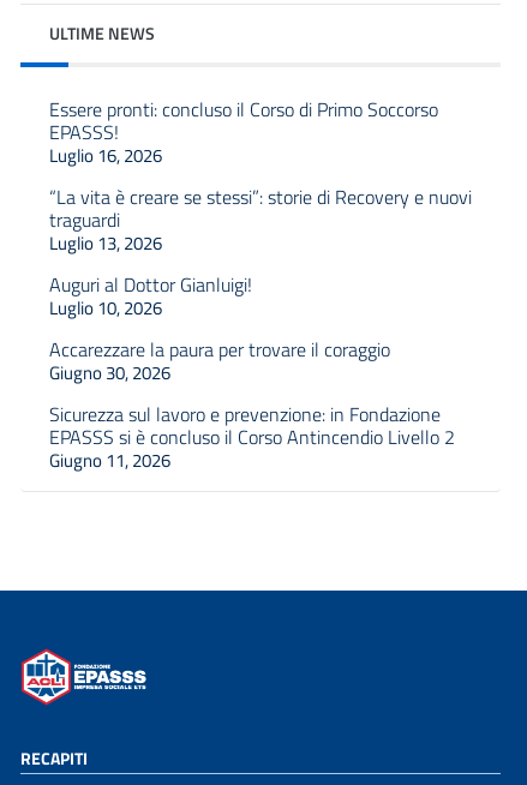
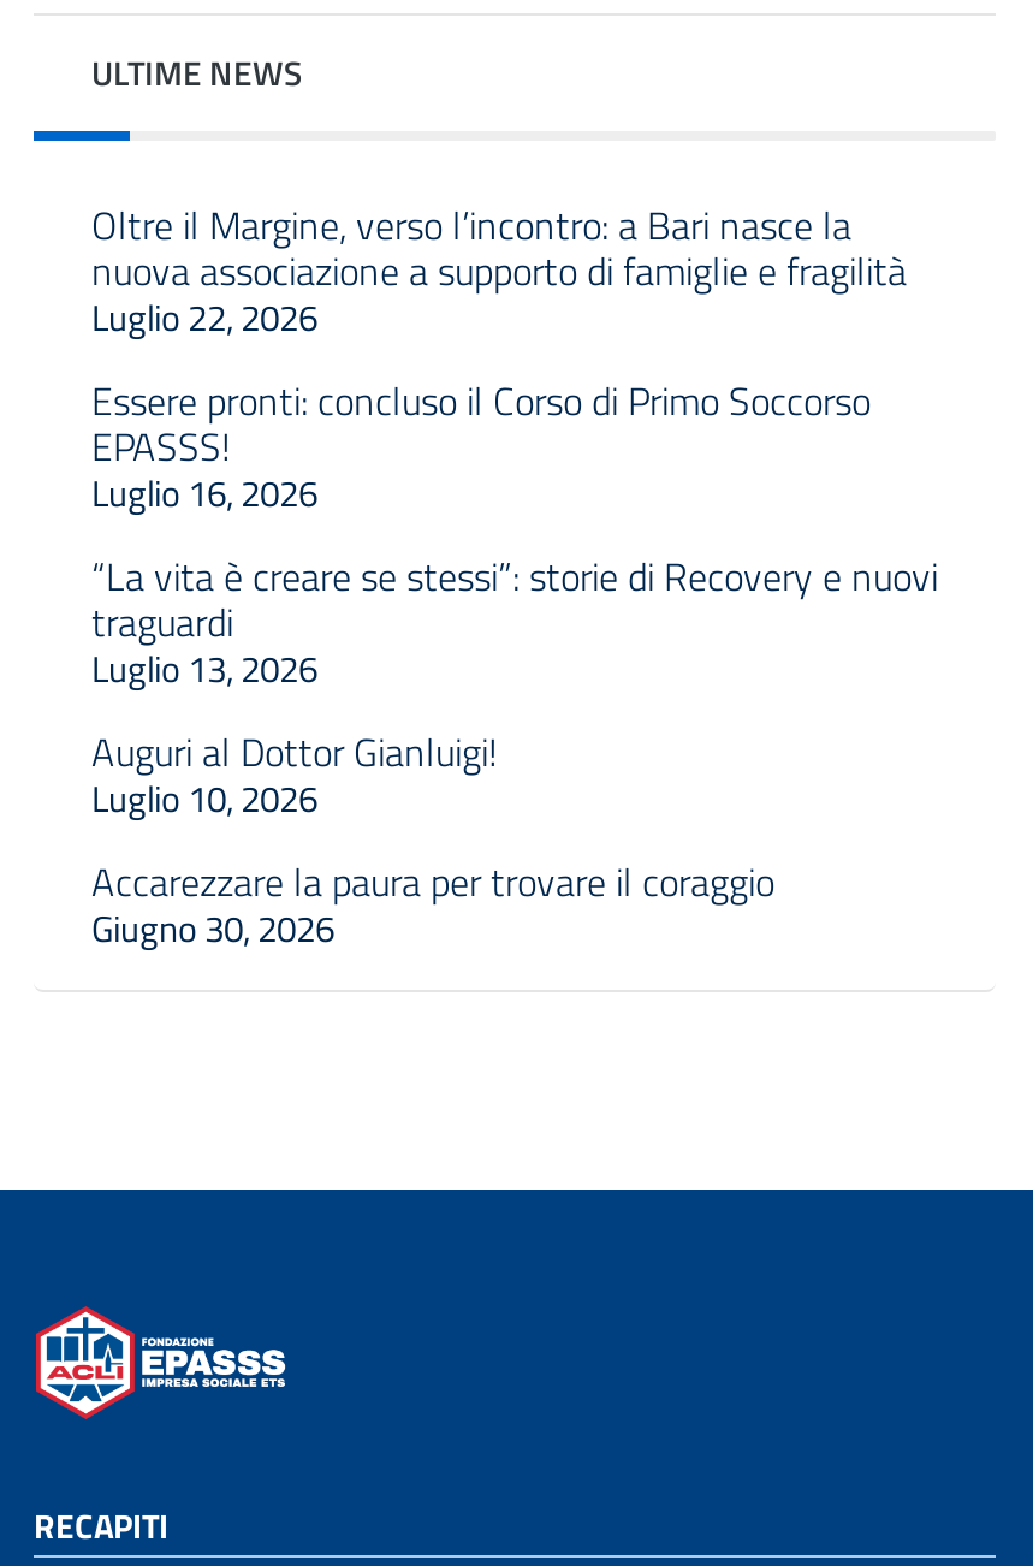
none -> [91,196,907,345] Oltre il Margine, verso l’incontro: a Bari nasce la | nuova associazione a supporto di famiglie e fragilità | Luglio 22, 2026
moved [49,95,472,386] -> [91,372,938,956]: Essere pronti: concluso il Corso di Primo Soccorso | EPASSS! | Luglio 16, 2026 | ... | Accarezzare la paura per trovare il coraggio | Giugno 30, 2026
[49,400,455,474] Sicurezza sul lavoro e prevenzione: in Fondazione | EPASSS si è concluso il Corso Antincendio Livello 2 | Giugno 11, 2026 -> none

